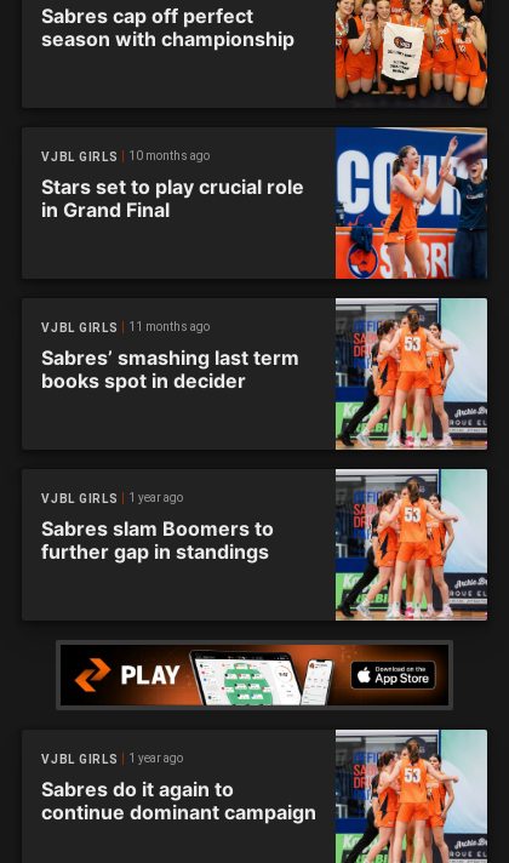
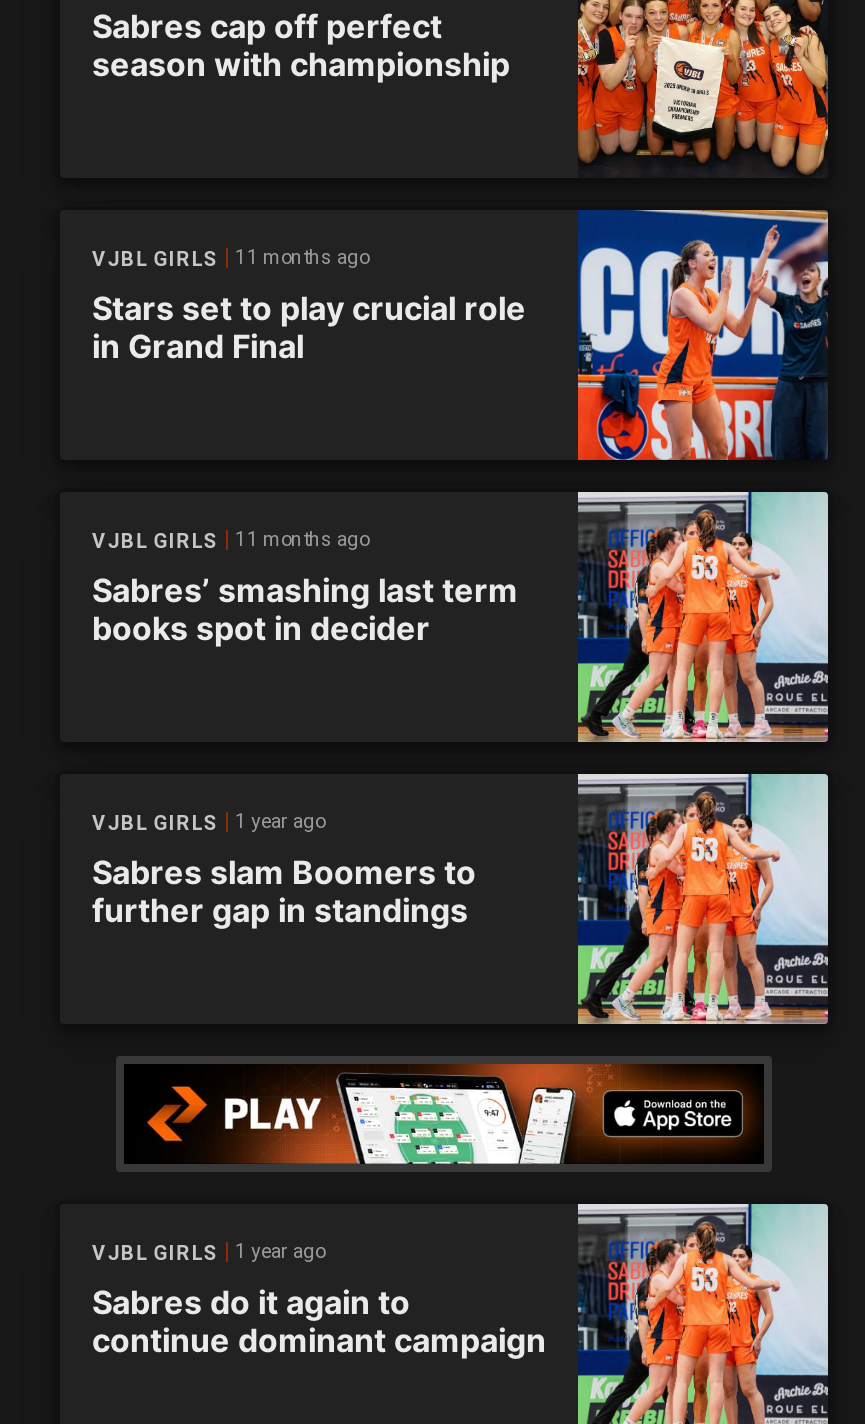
[41,149,209,163] VJBL GIRLS 10 months ago -> [92,246,369,269] VJBL GIRLS 11 months ago

